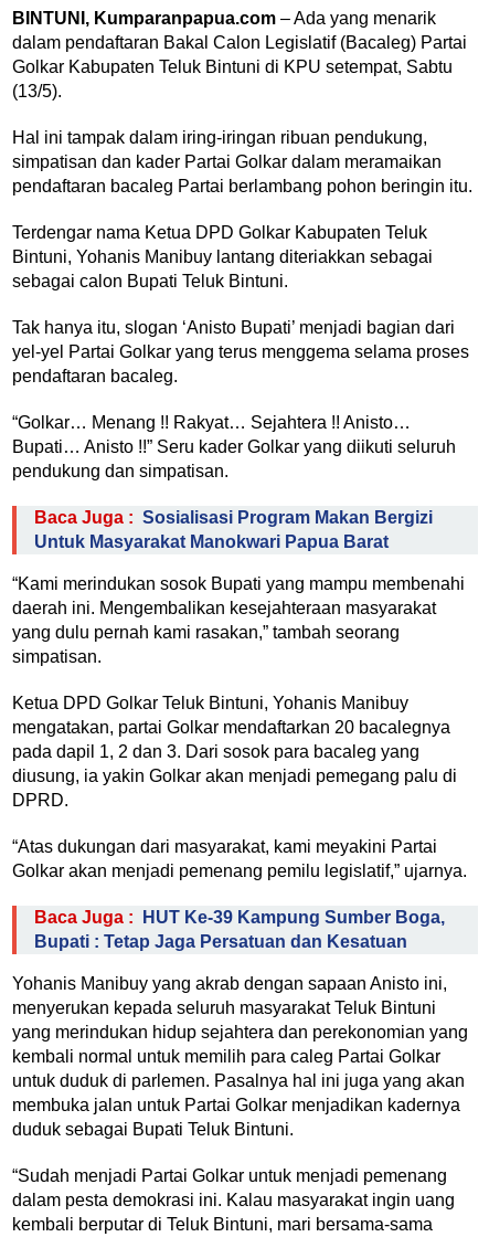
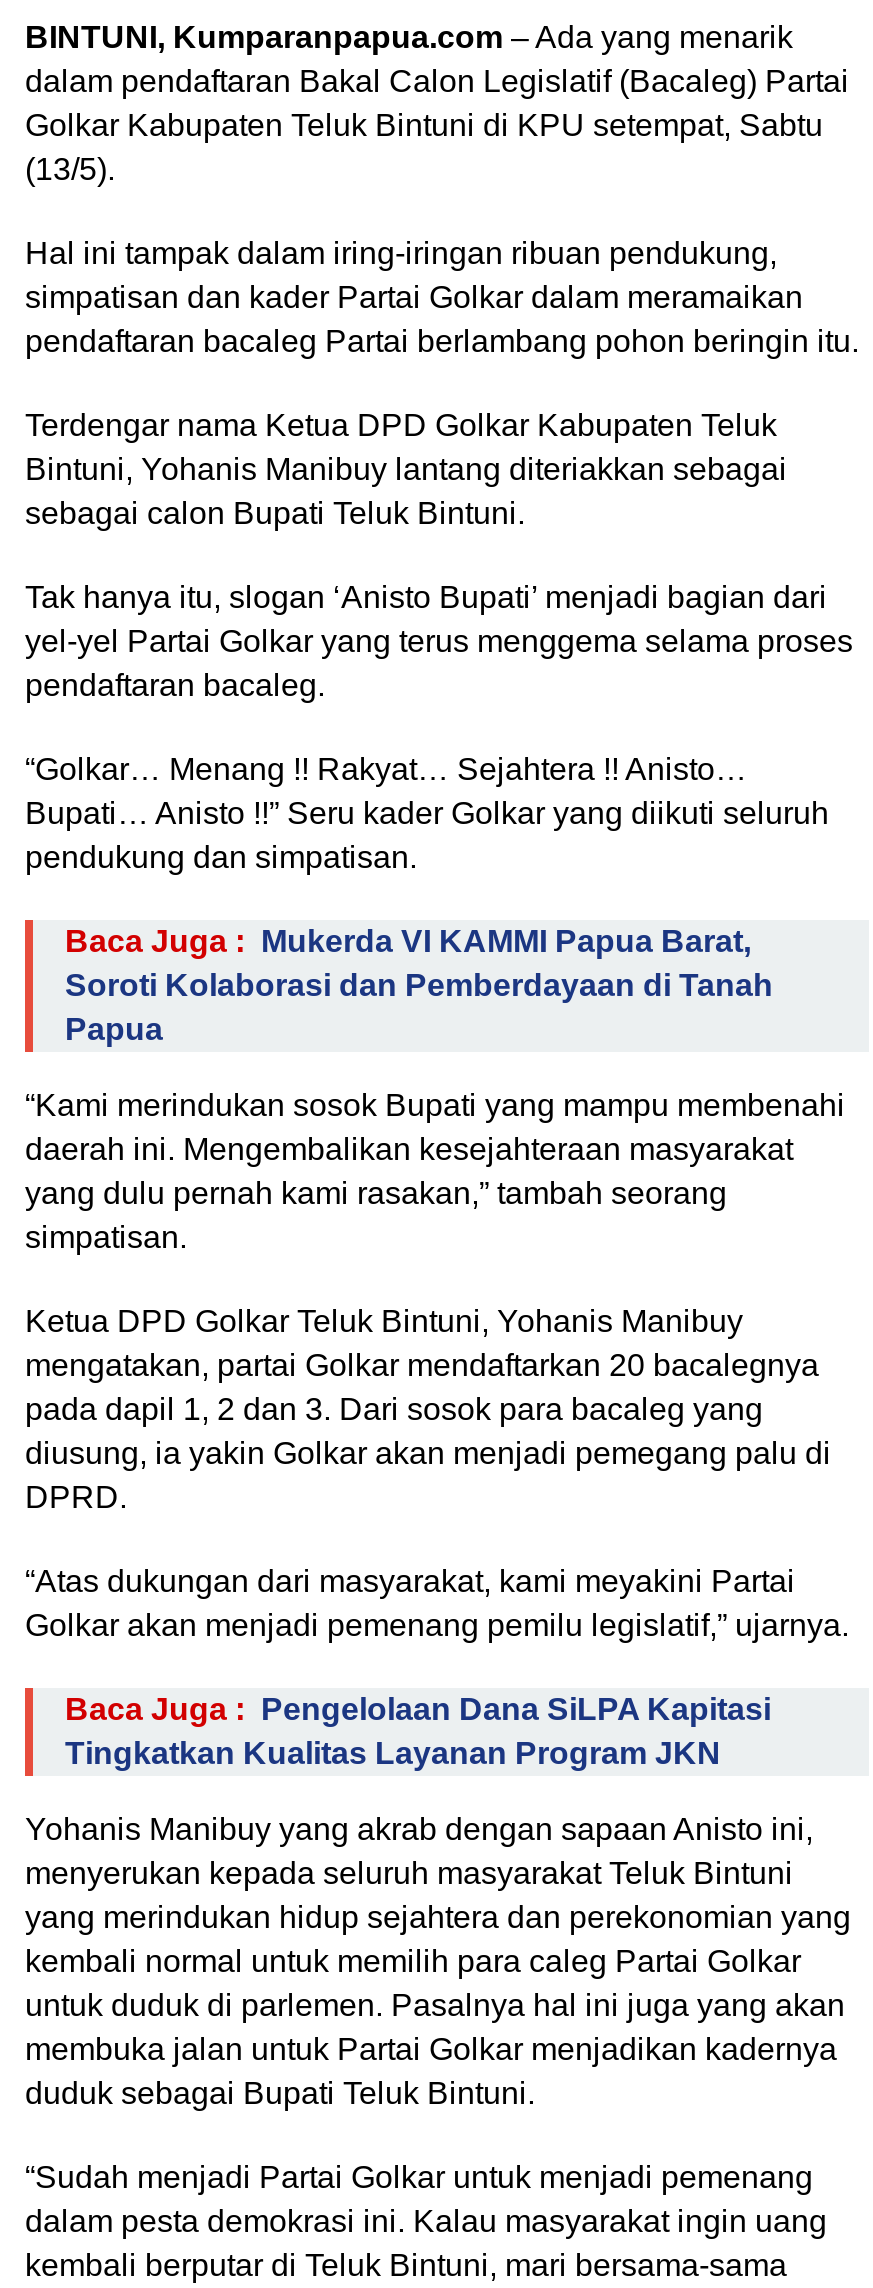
[34,508,433,551] Baca Juga : Sosialisasi Program Makan Bergizi | Untuk Masyarakat Manokwari Papua Barat -> [65,924,773,1046] Baca Juga : Mukerda VI KAMMI Papua Barat, | Soroti Kolaborasi dan Pemberdayaan di Tanah | Papua
[34,908,445,951] Baca Juga : HUT Ke-39 Kampung Sumber Boga, | Bupati : Tetap Jaga Persatuan dan Kesatuan -> [65,1692,771,1770] Baca Juga : Pengelolaan Dana SiLPA Kapitasi | Tingkatkan Kualitas Layanan Program JKN

